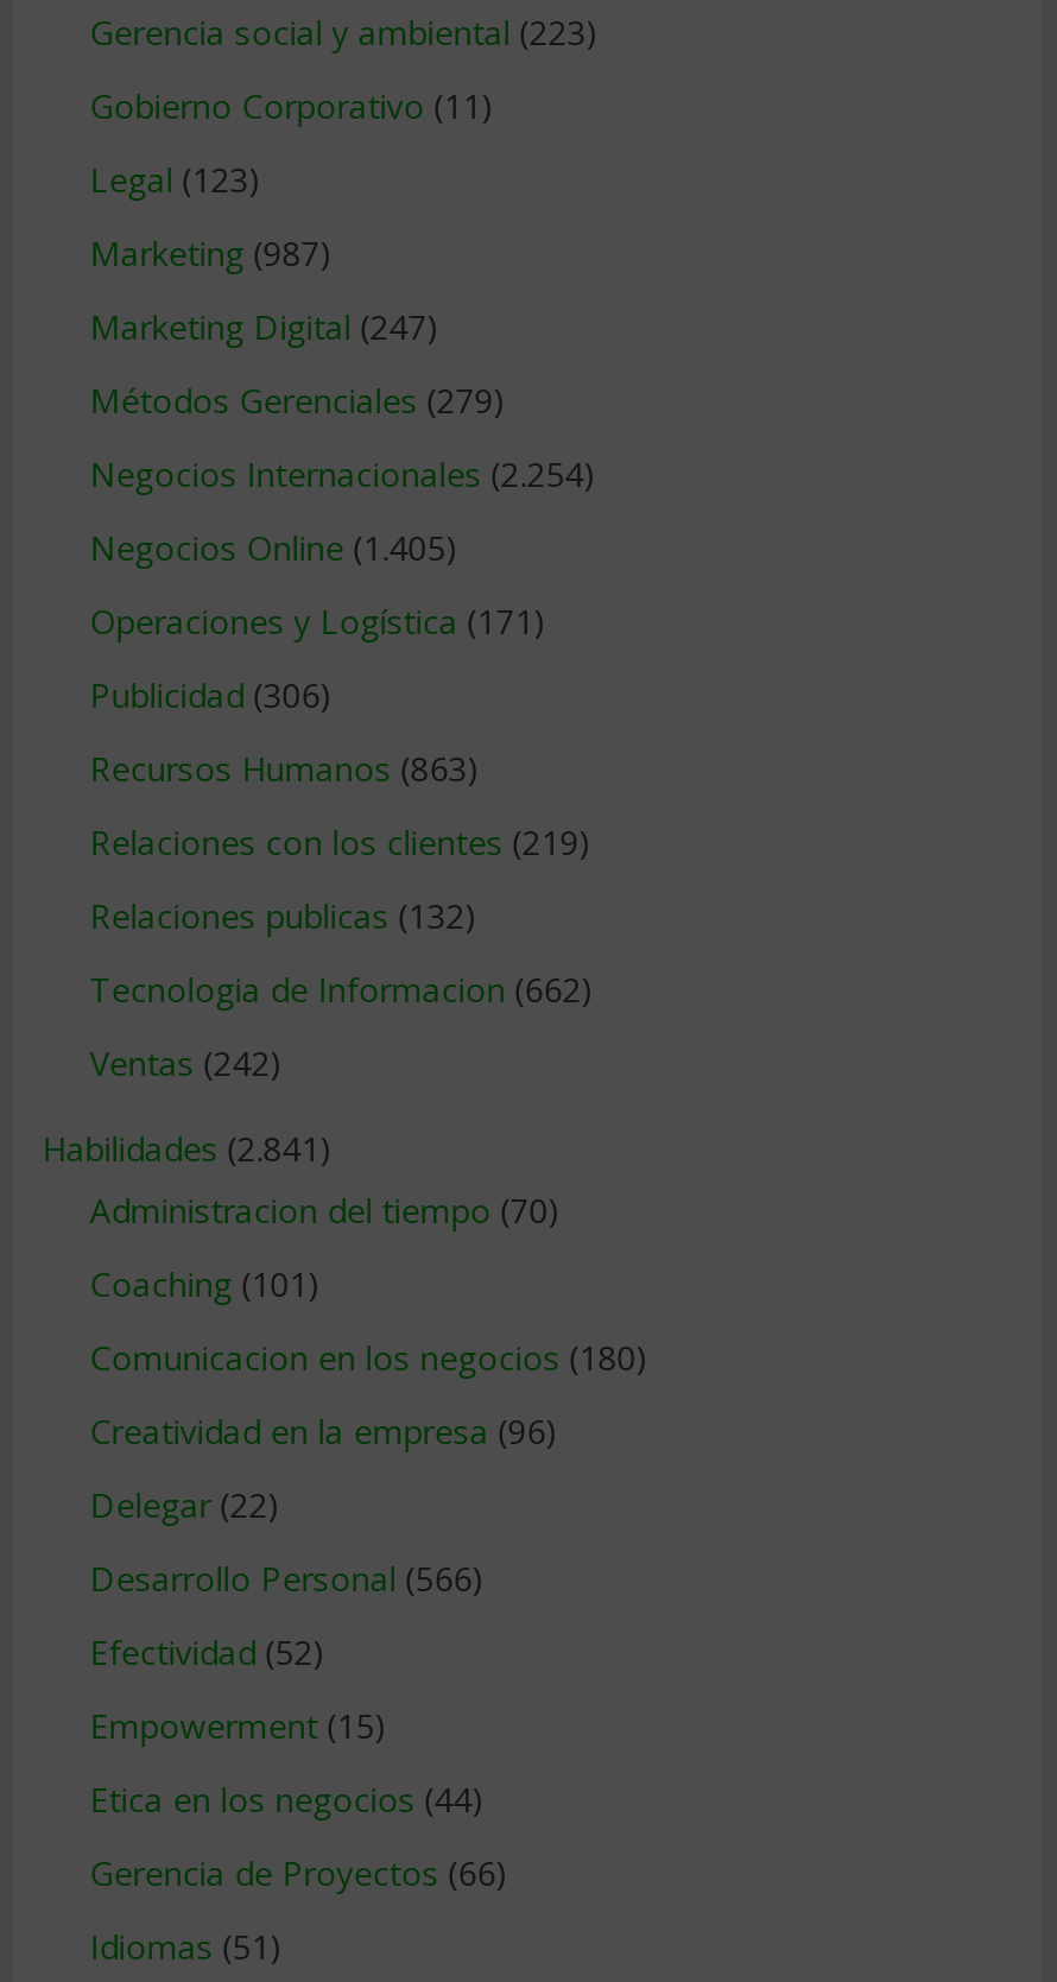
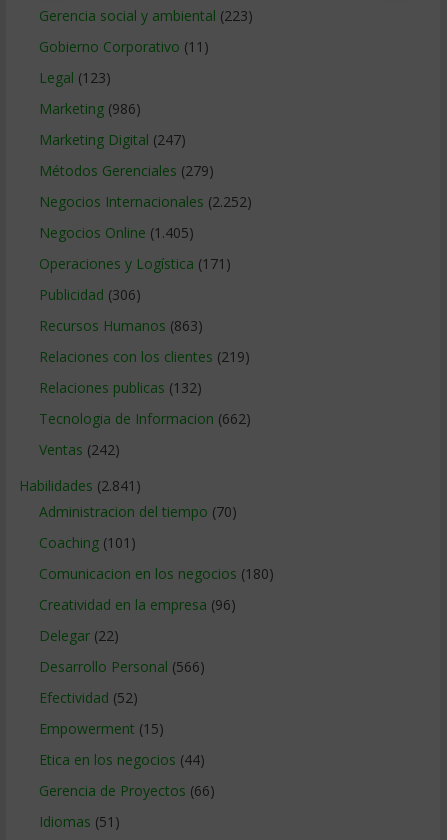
[90,231,332,276] Marketing (987) -> [39,99,141,118] Marketing (986)
[90,452,596,497] Negocios Internacionales (2.254) -> [39,192,252,211] Negocios Internacionales (2.252)

